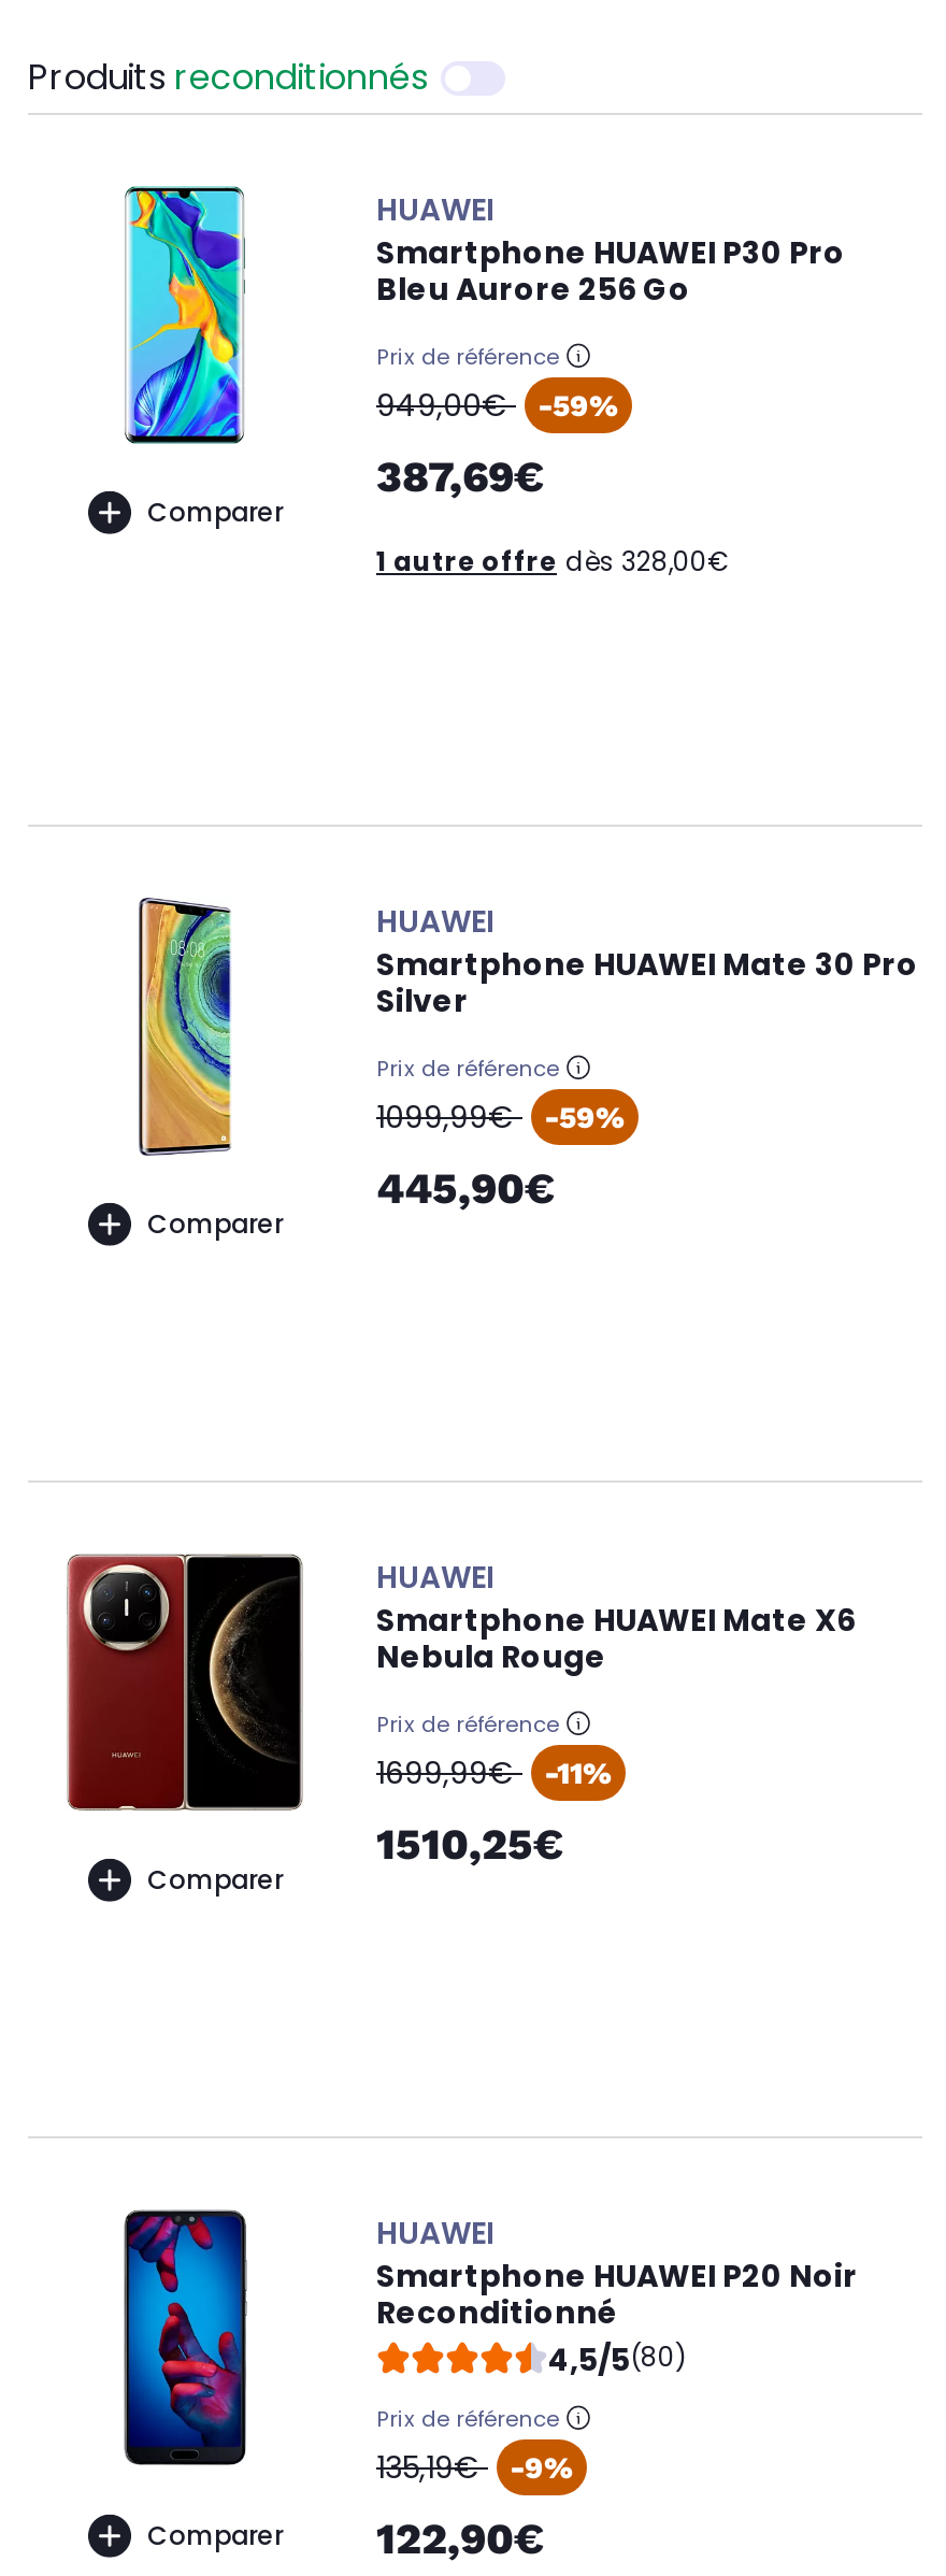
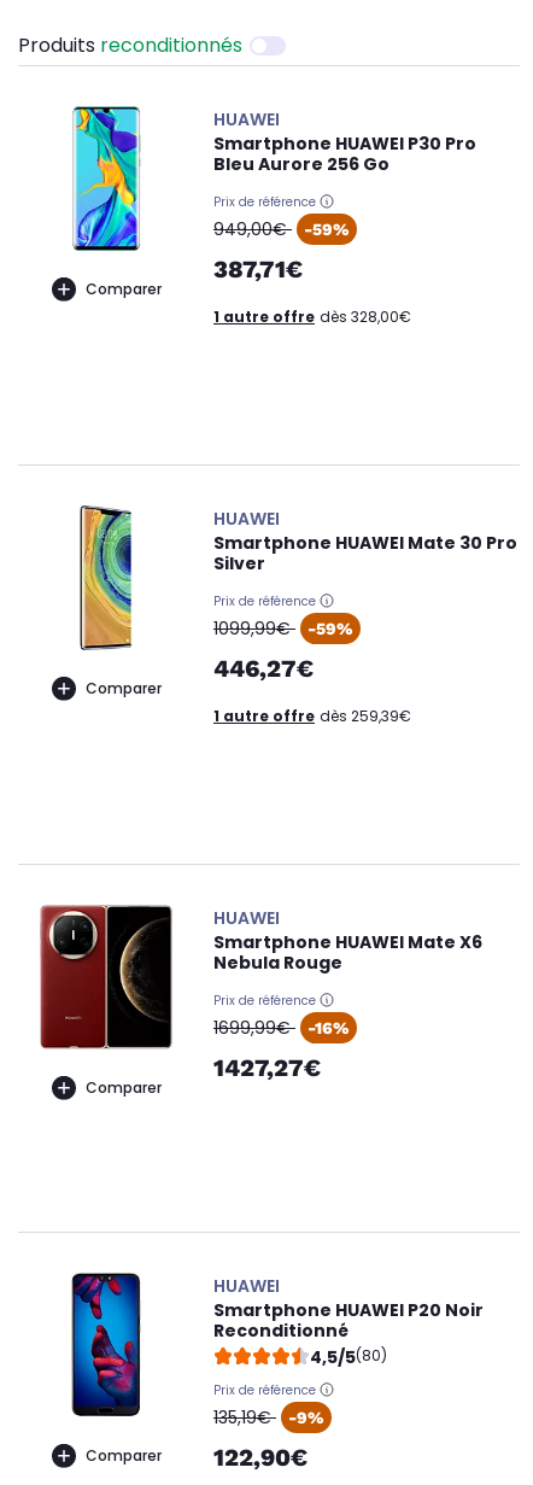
[376,450,544,502] 387,69€ -> [213,255,303,283] 387,71€
[376,1162,555,1214] 445,90€ -> [213,654,411,726] 446,27€ | 1 autre offre dès 259,39€
[544,1756,613,1790] -11% -> [307,1018,350,1037] -16%
[376,1818,563,1870] 1510,25€ -> [213,1053,321,1082] 1427,27€

